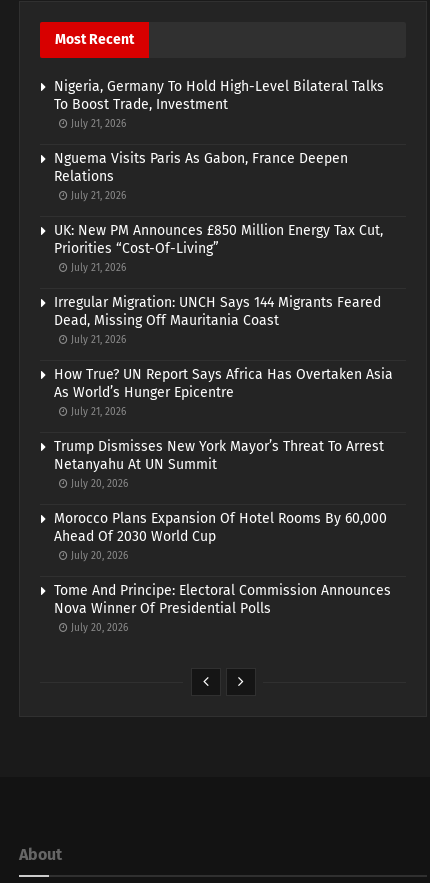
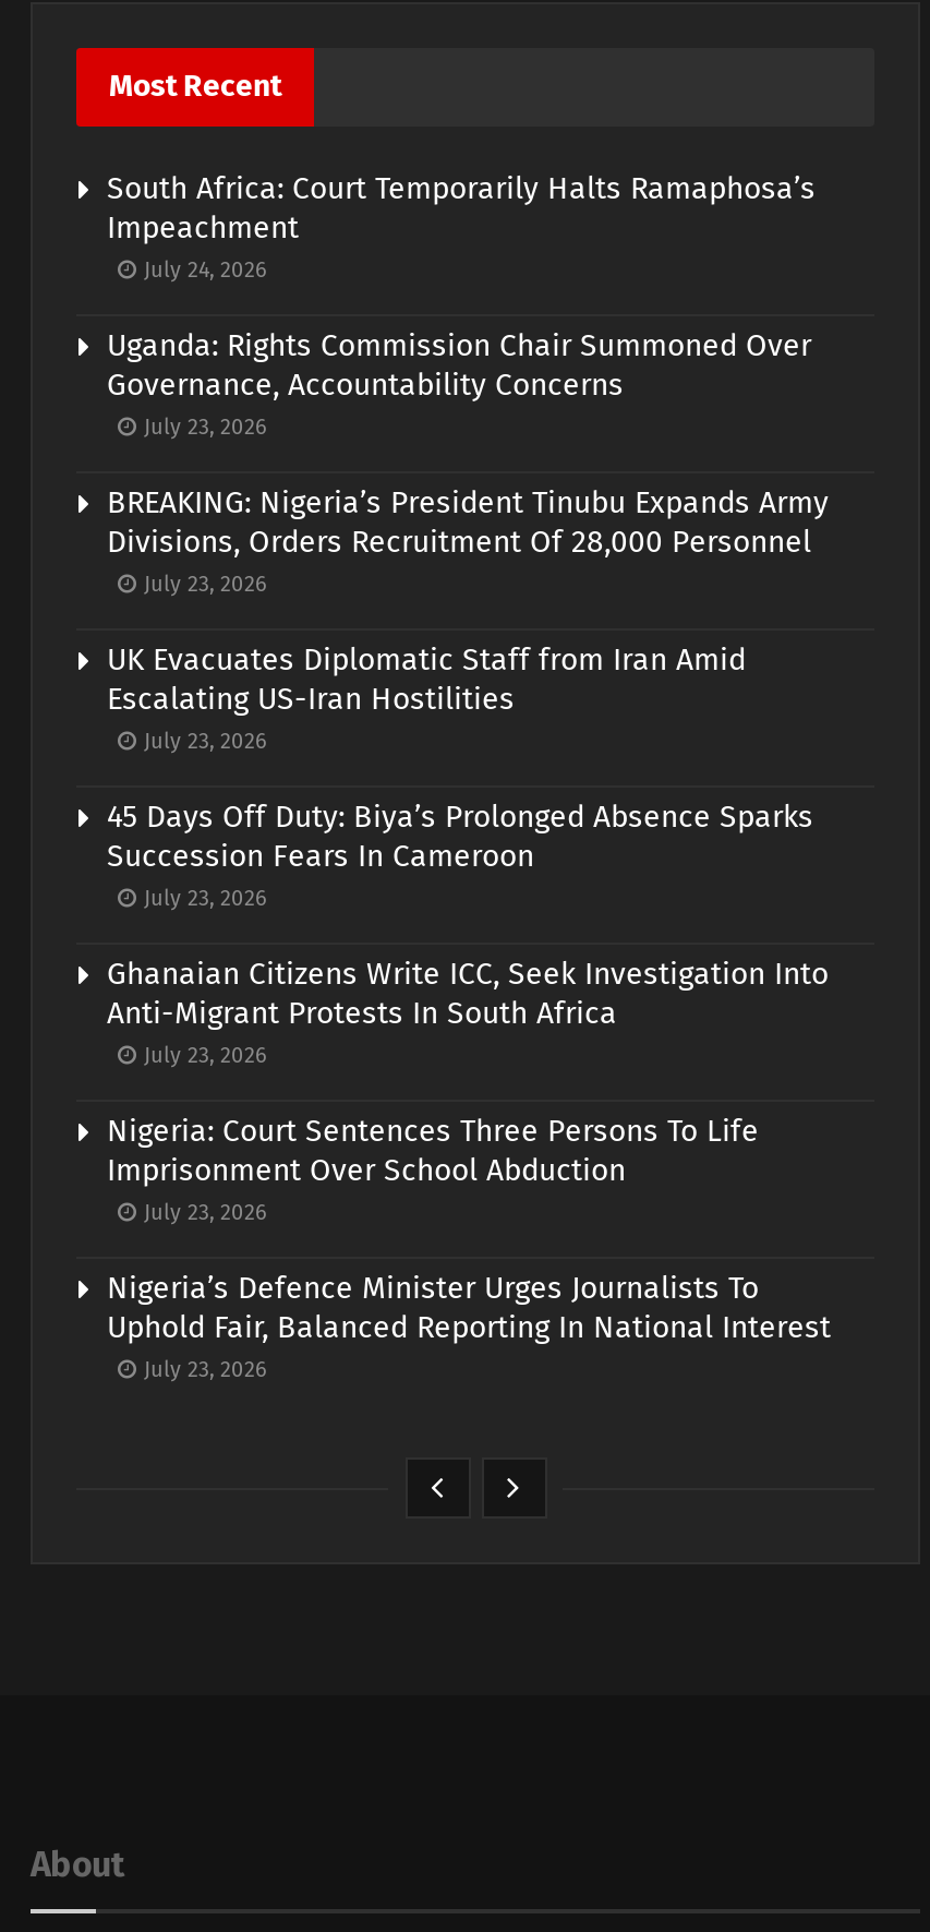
[54,78,384,130] Nigeria, Germany To Hold High-Level Bilateral Talks | To Boost Trade, Investment | July 21, 2026 -> [107,171,816,285] South Africa: Court Temporarily Halts Ramaphosa’s | Impeachment | July 24, 2026
[54,150,348,202] Nguema Visits Paris As Gabon, France Deepen | Relations | July 21, 2026 -> [107,328,811,442] Uganda: Rights Commission Chair Summoned Over | Governance, Accountability Concerns | July 23, 2026
[54,222,383,274] UK: New PM Announces £850 Million Energy Tax Cut, | Priorities “Cost-Of-Living” | July 21, 2026 -> [107,485,829,599] BREAKING: Nigeria’s President Tinubu Expands Army | Divisions, Orders Recruitment Of 28,000 Personnel | July 23, 2026
[54,294,381,346] Irregular Migration: UNCH Says 144 Migrants Feared | Dead, Missing Off Mauritania Coast | July 21, 2026 -> [107,643,746,756] UK Evacuates Diplomatic Staff from Iran Amid | Escalating US-Iran Hostilities | July 23, 2026
[54,366,393,418] How True? UN Report Says Africa Has Overtaken Asia | As World’s Hunger Epicentre | July 21, 2026 -> [107,800,813,913] 45 Days Off Duty: Biya’s Prolonged Absence Sparks | Succession Fears In Cameroon | July 23, 2026
[54,438,384,490] Trump Dismisses New York Mayor’s Threat To Arrest | Netanyahu At UN Summit | July 20, 2026 -> [107,957,829,1070] Ghanaian Citizens Write ICC, Seek Investigation Into | Anti-Migrant Protests In South Africa | July 23, 2026
[54,510,387,562] Morocco Plans Expansion Of Hotel Rooms By 60,000 | Ahead Of 2030 World Cup | July 20, 2026 -> [107,1114,759,1227] Nigeria: Court Sentences Three Persons To Life | Imprisonment Over School Abduction | July 23, 2026
[54,582,391,634] Tome And Principe: Electoral Commission Announces | Nova Winner Of Presidential Polls | July 20, 2026 -> [107,1271,831,1384] Nigeria’s Defence Minister Urges Journalists To | Uphold Fair, Balanced Reporting In National Interest | July 23, 2026

